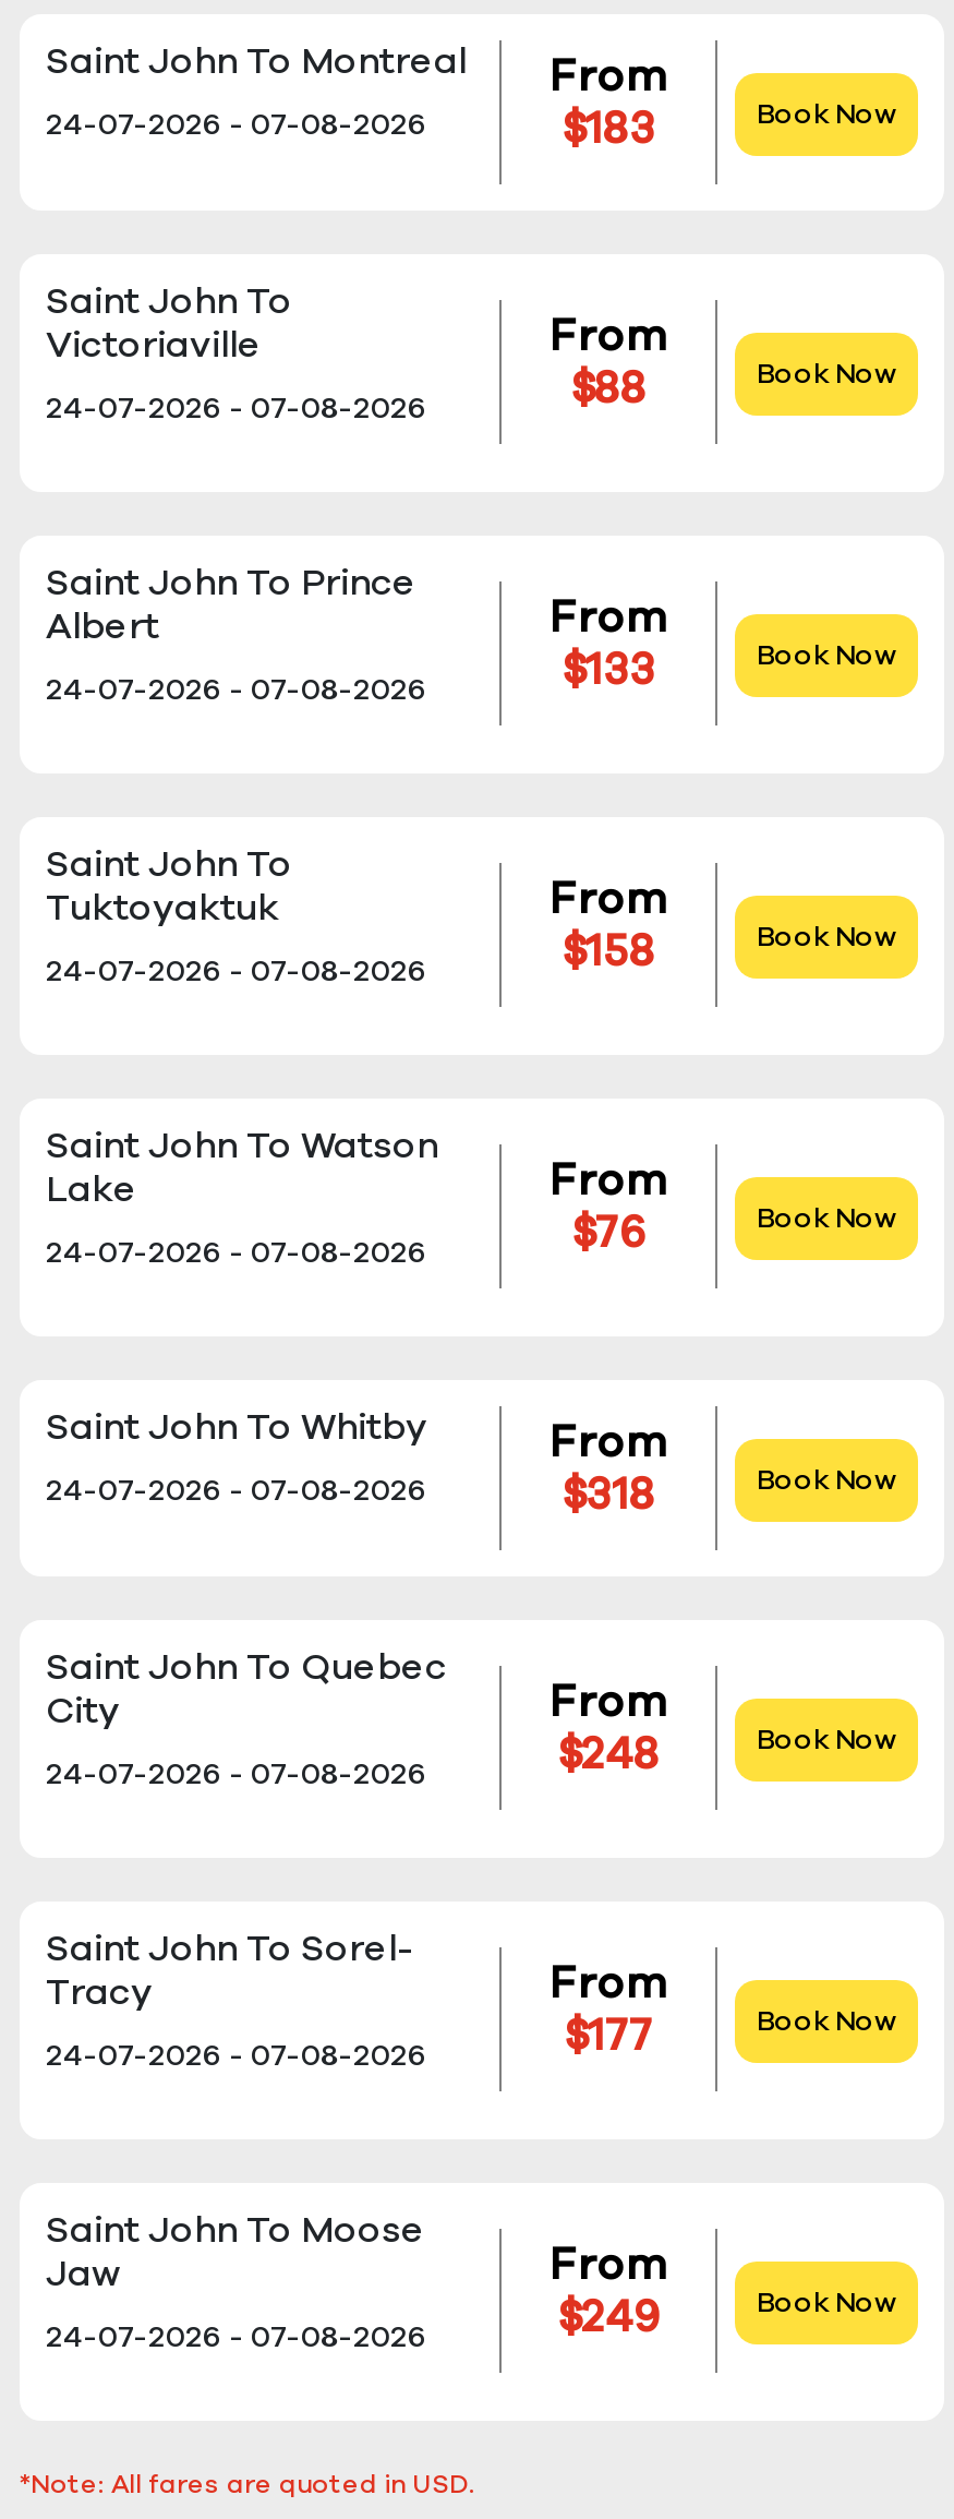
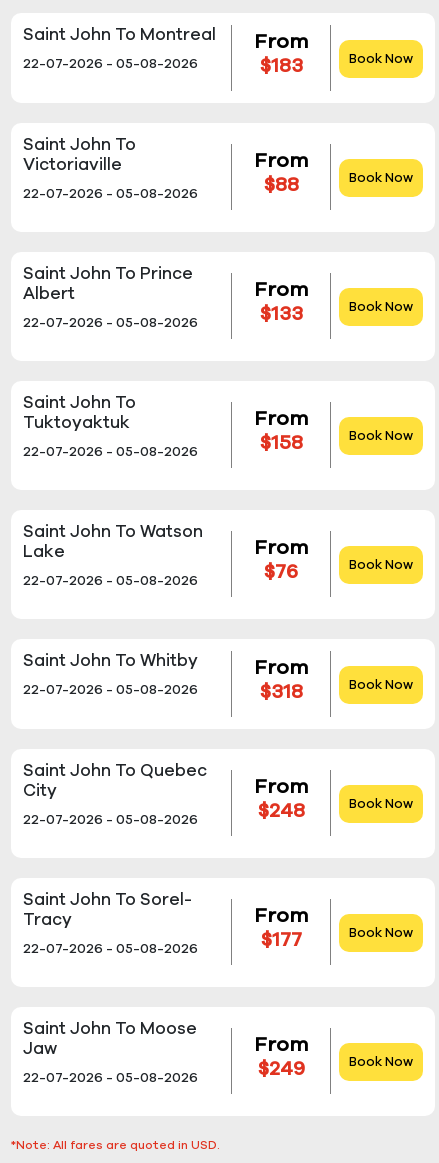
[46,105,427,146] 24-07-2026 - 07-08-2026 -> [23,54,198,73] 22-07-2026 - 05-08-2026
[46,387,427,429] 24-07-2026 - 07-08-2026 -> [23,184,198,203] 22-07-2026 - 05-08-2026
[46,669,427,710] 24-07-2026 - 07-08-2026 -> [23,313,198,332] 22-07-2026 - 05-08-2026
[46,950,427,992] 24-07-2026 - 07-08-2026 -> [23,442,198,461] 22-07-2026 - 05-08-2026
[46,1232,427,1273] 24-07-2026 - 07-08-2026 -> [23,571,198,590] 22-07-2026 - 05-08-2026
[46,1471,427,1512] 24-07-2026 - 07-08-2026 -> [23,680,198,699] 22-07-2026 - 05-08-2026
[46,1753,427,1795] 24-07-2026 - 07-08-2026 -> [23,810,198,829] 22-07-2026 - 05-08-2026
[46,2035,427,2076] 24-07-2026 - 07-08-2026 -> [23,939,198,958] 22-07-2026 - 05-08-2026
[46,2316,427,2358] 24-07-2026 - 07-08-2026 -> [23,1068,198,1087] 22-07-2026 - 05-08-2026

